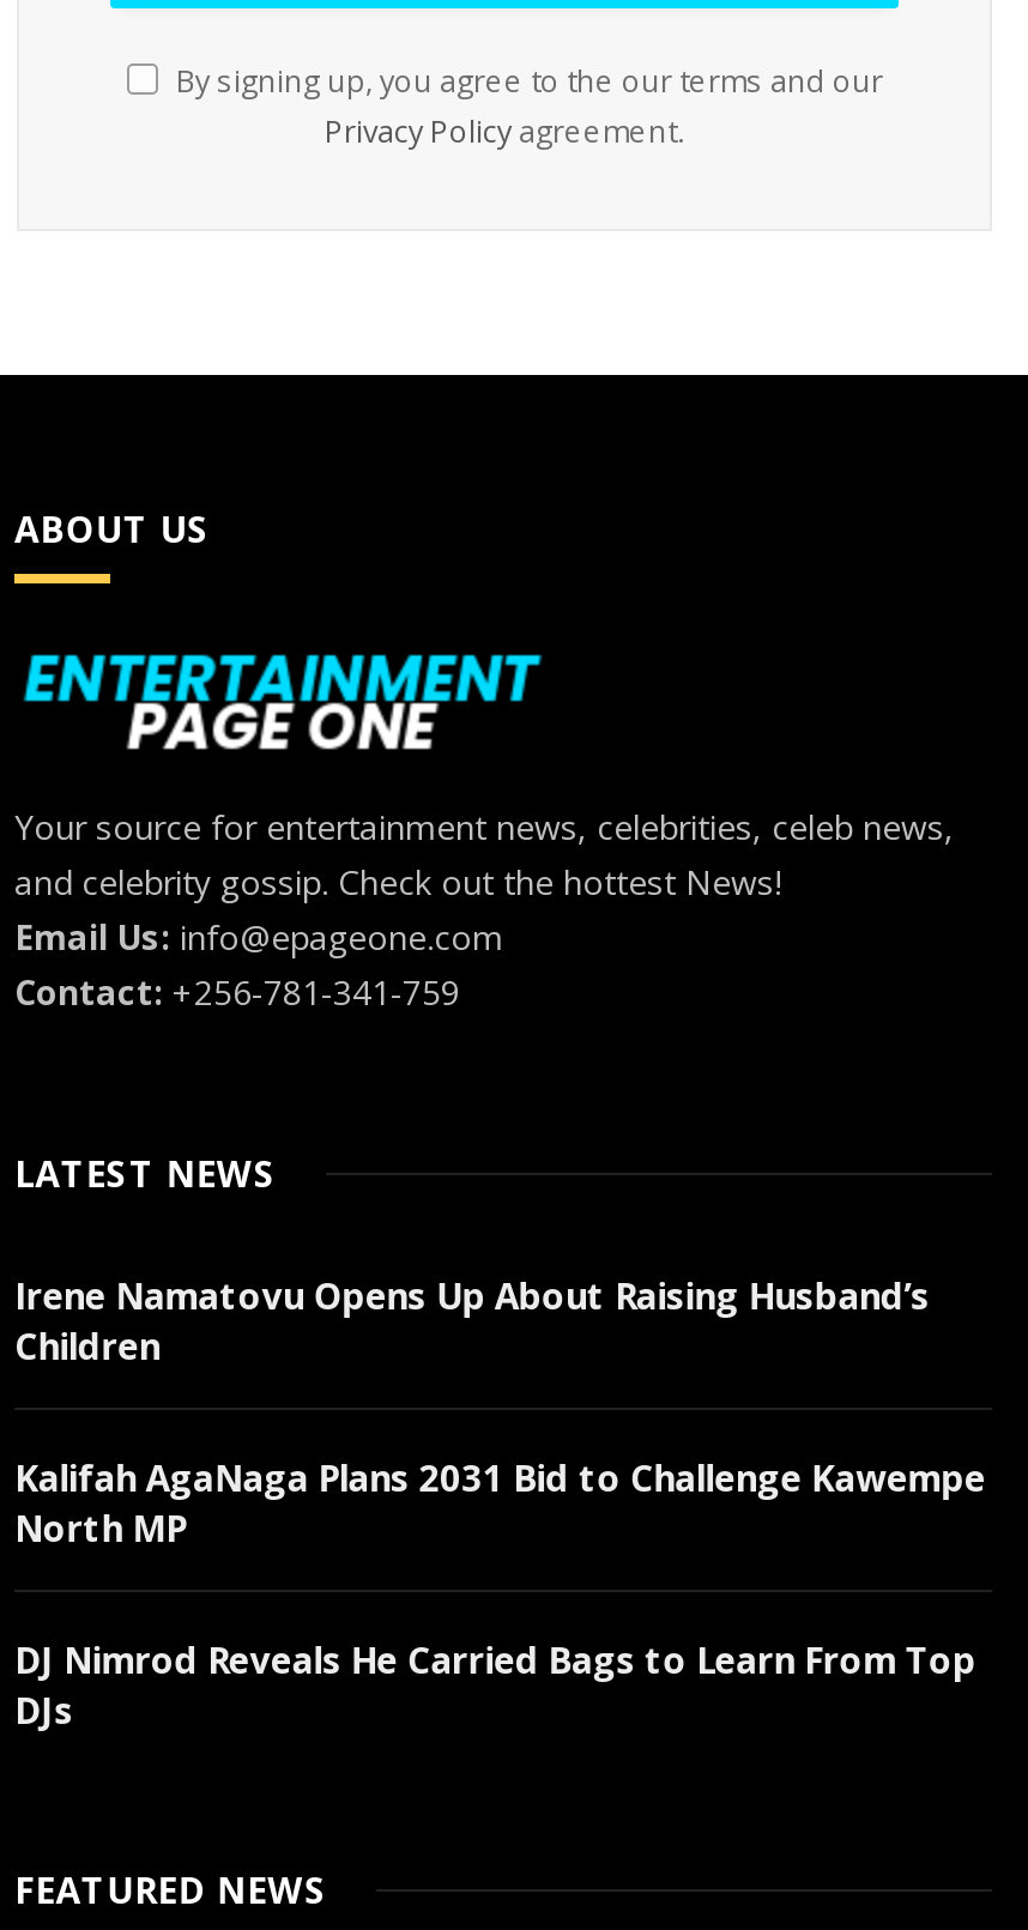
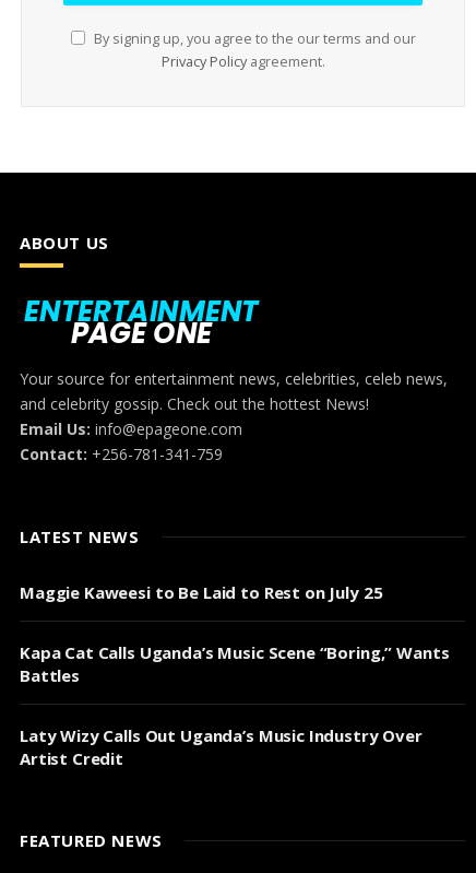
[14,1271,930,1369] Irene Namatovu Opens Up About Raising Husband’s | Children -> [20,581,383,603] Maggie Kaweesi to Be Laid to Rest on July 25
[14,1453,986,1551] Kalifah AgaNaga Plans 2031 Bid to Challenge Kawempe | North MP -> [20,641,449,686] Kapa Cat Calls Uganda’s Music Scene “Boring,” Wants | Battles
[14,1635,976,1734] DJ Nimrod Reveals He Carried Bags to Learn From Top | DJs -> [20,724,422,769] Laty Wizy Calls Out Uganda’s Music Industry Over | Artist Credit

